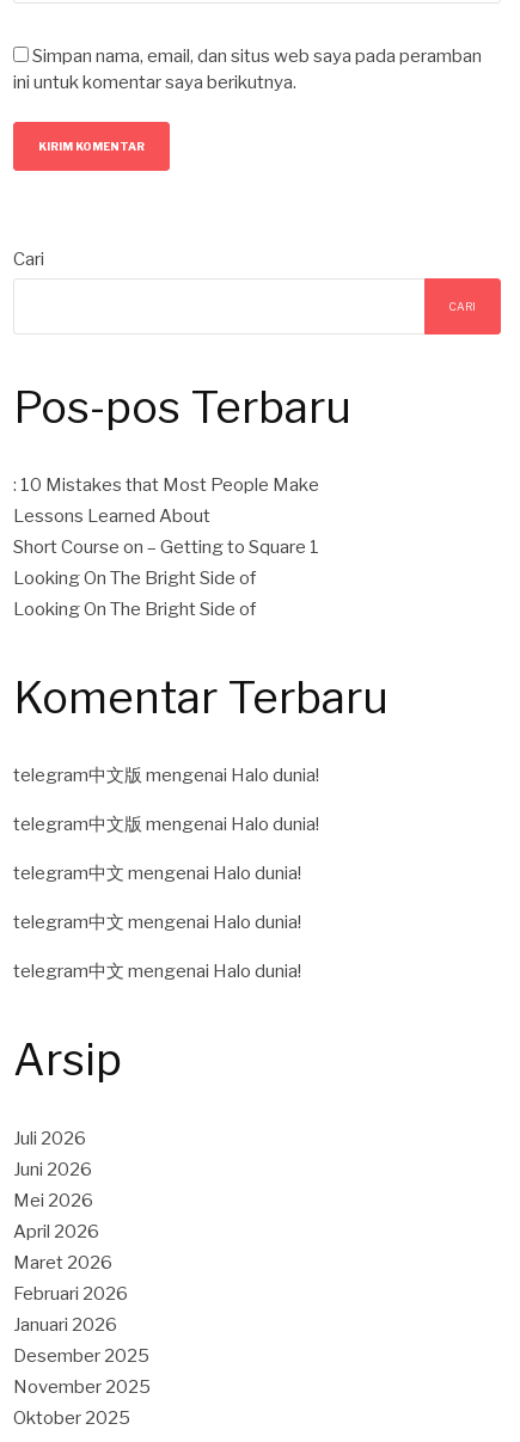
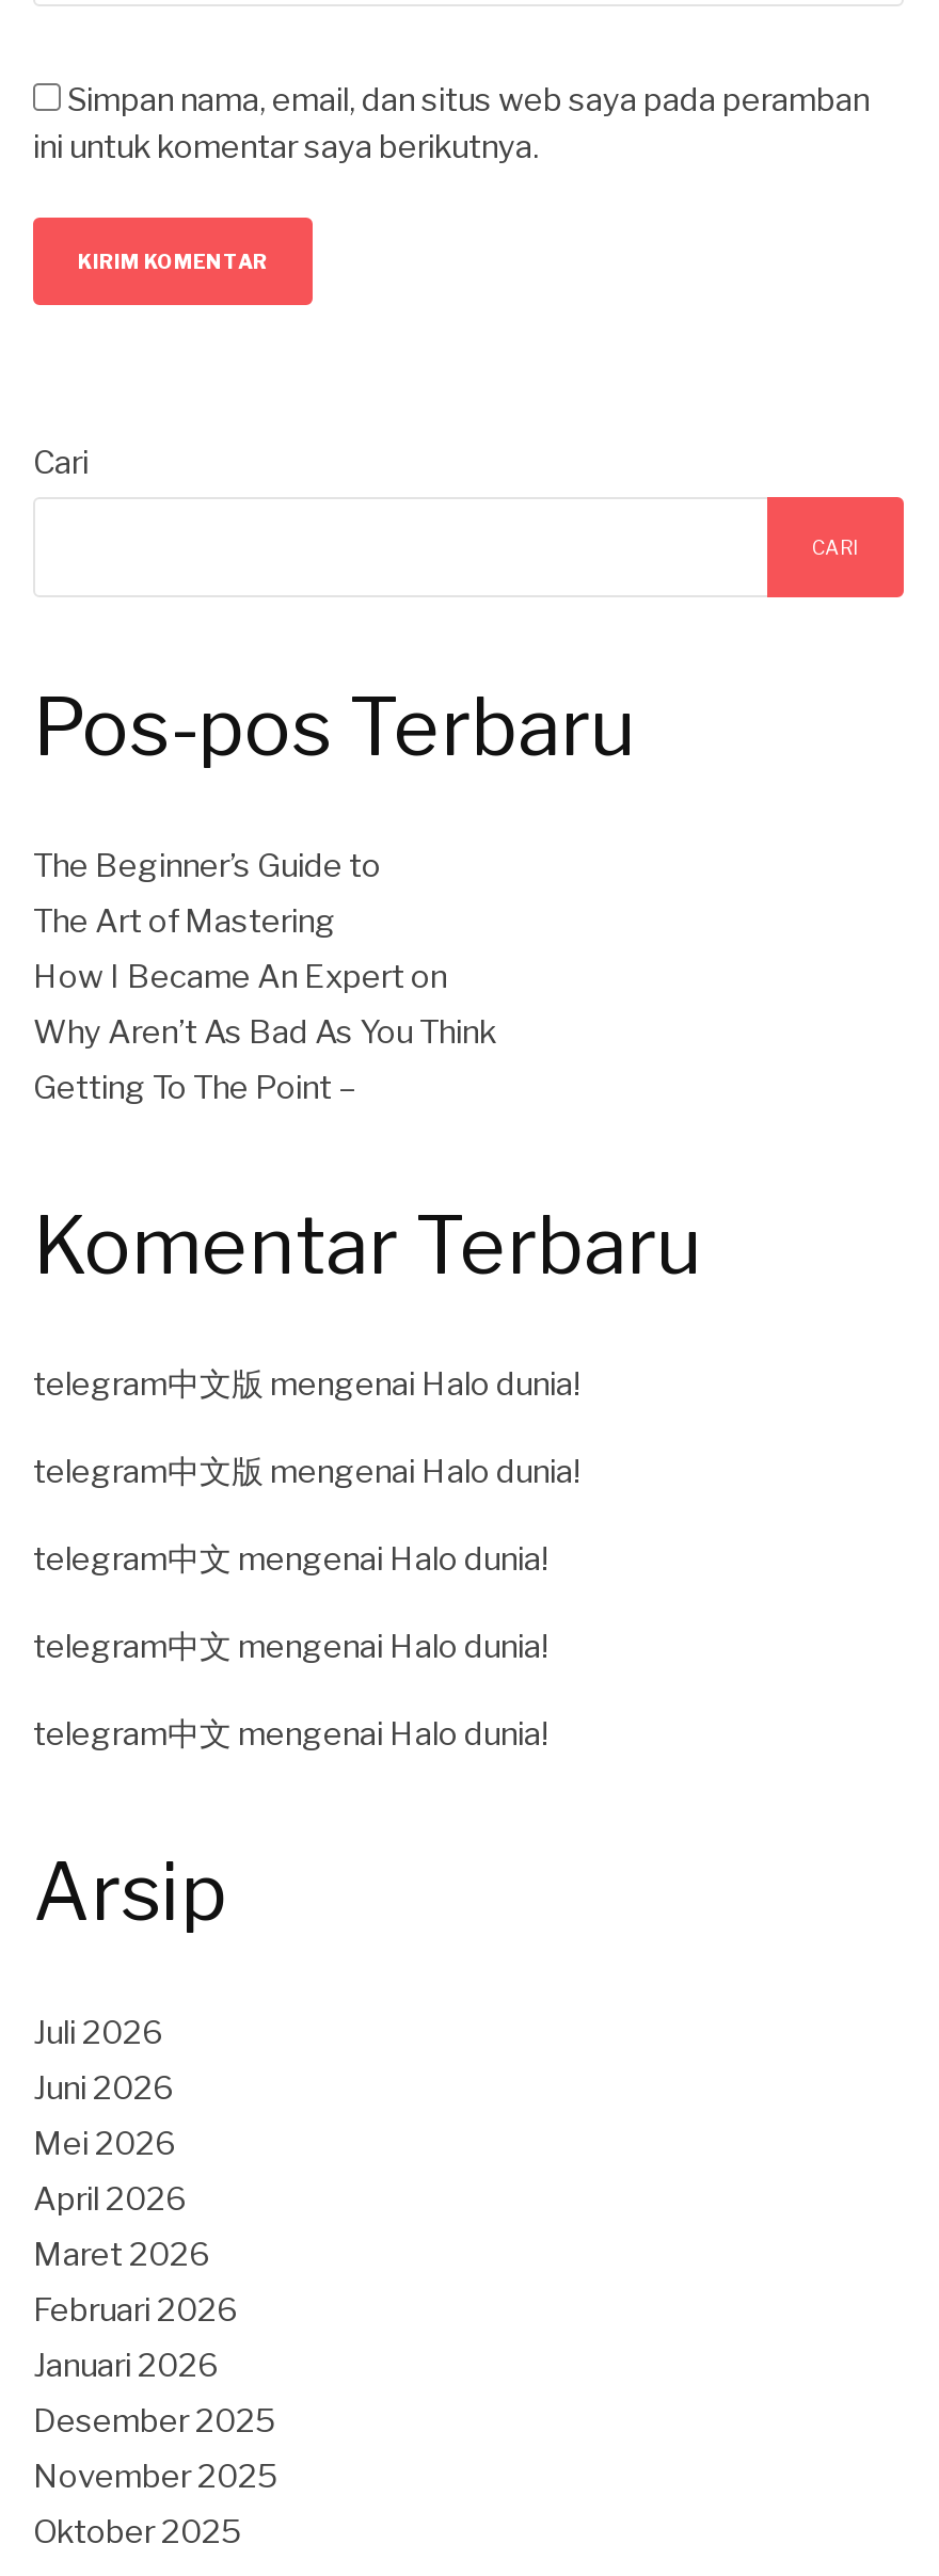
[13,474,319,620] : 10 Mistakes that Most People Make | Lessons Learned About | Short Course on – Getting to Square 1 | Looking On The Bright Side of | Looking On The Bright Side of -> [33,847,496,1107] The Beginner’s Guide to | The Art of Mastering | How I Became An Expert on | Why Aren’t As Bad As You Think | Getting To The Point –

